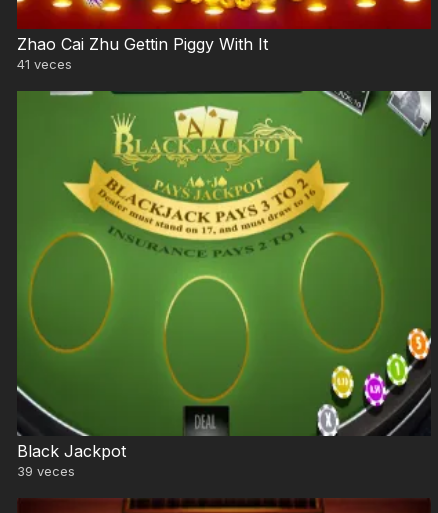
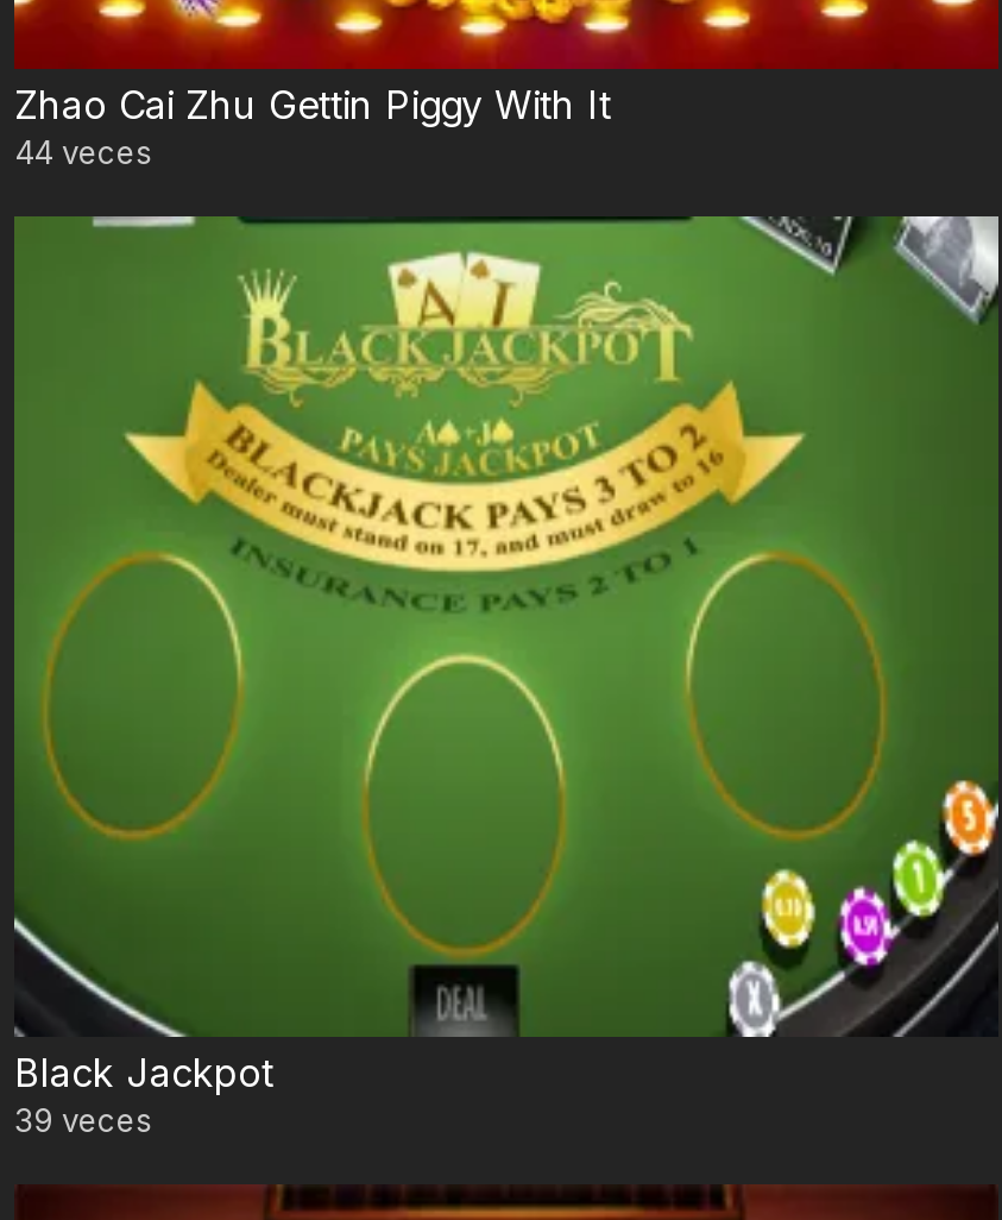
[17,55,72,71] 41 veces -> [14,132,152,170] 44 veces

